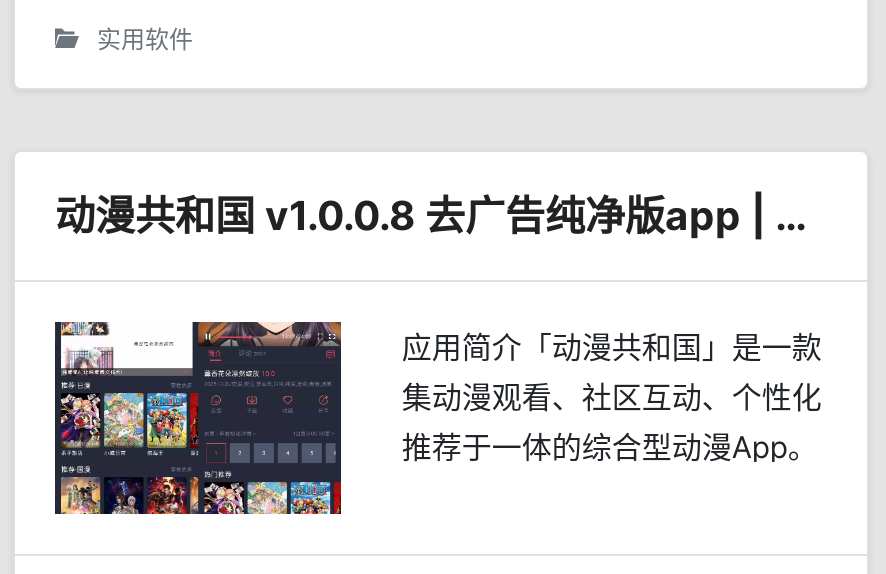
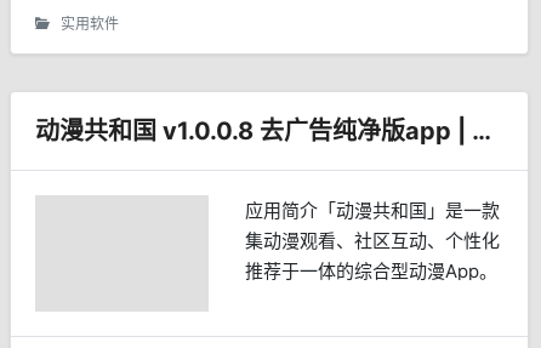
[53,320,343,516] [image] -> none

